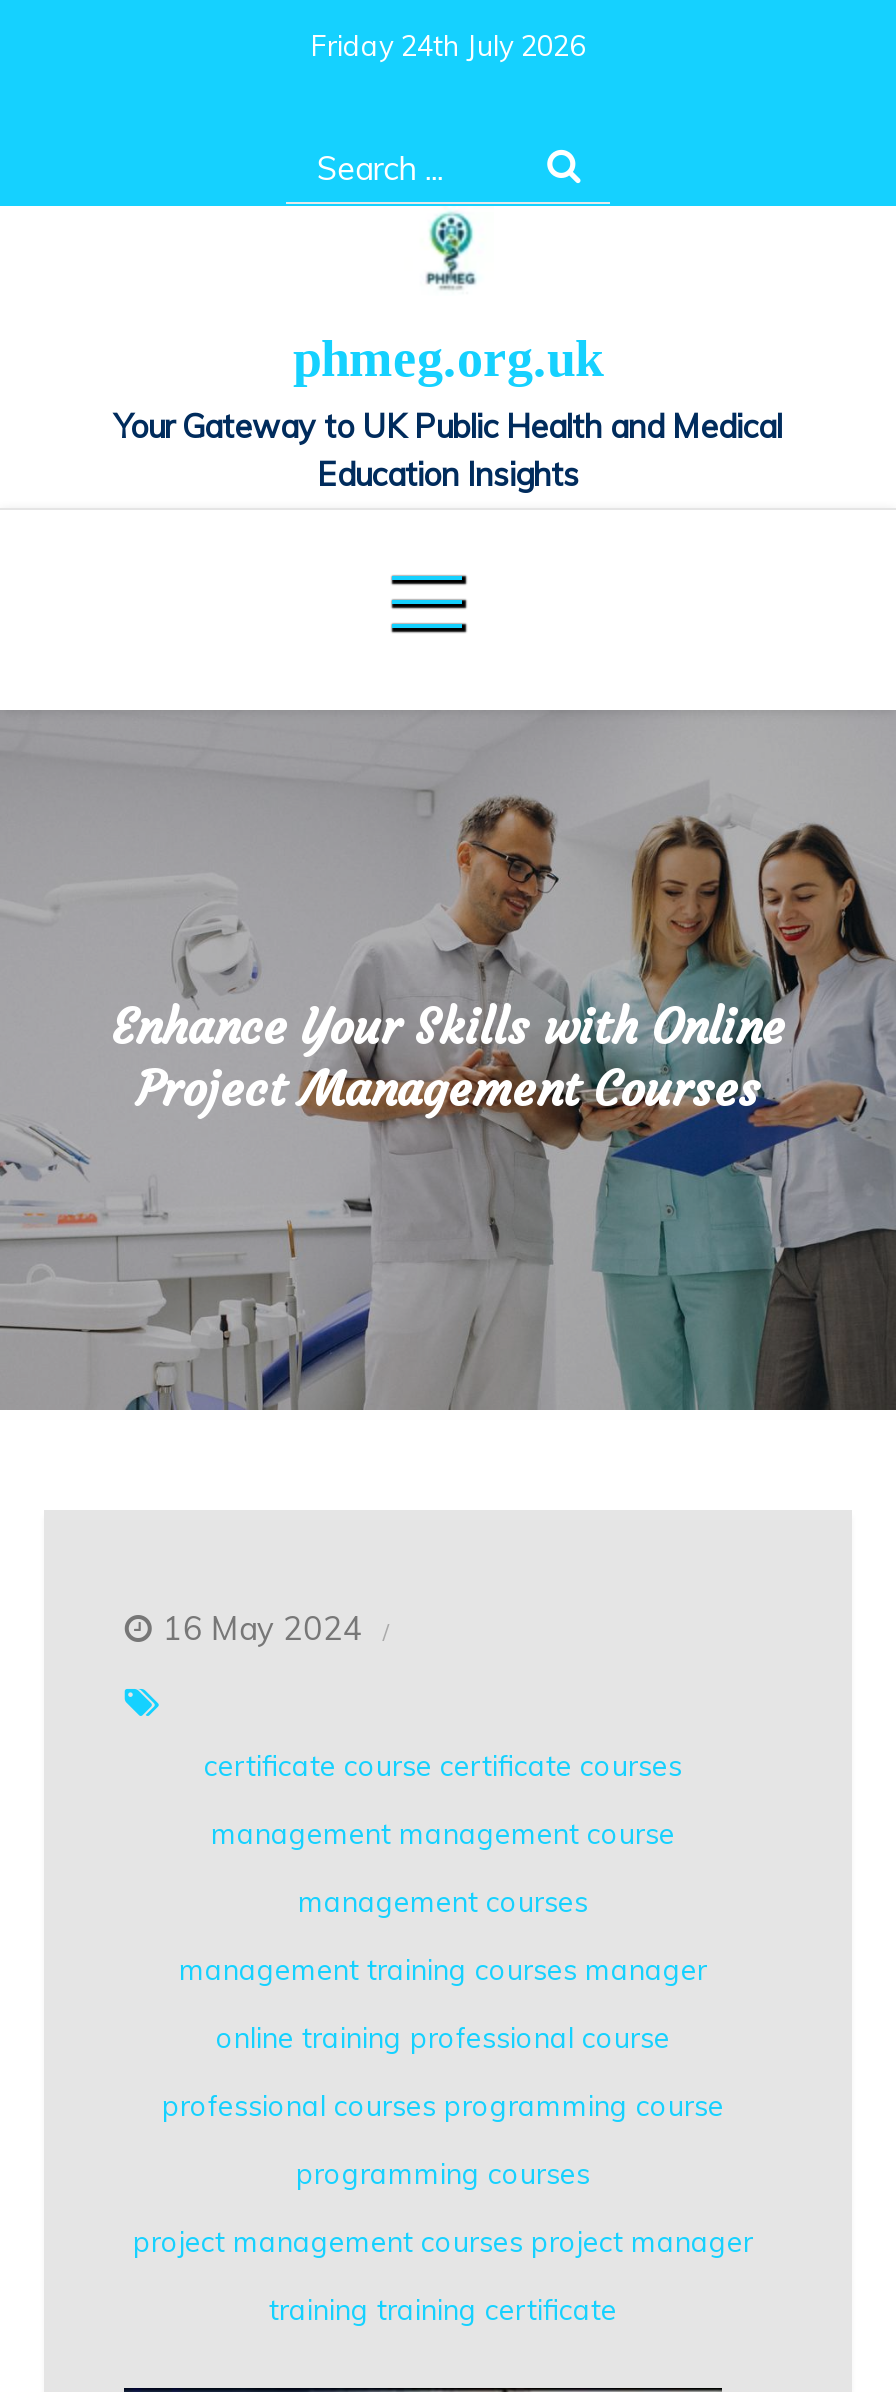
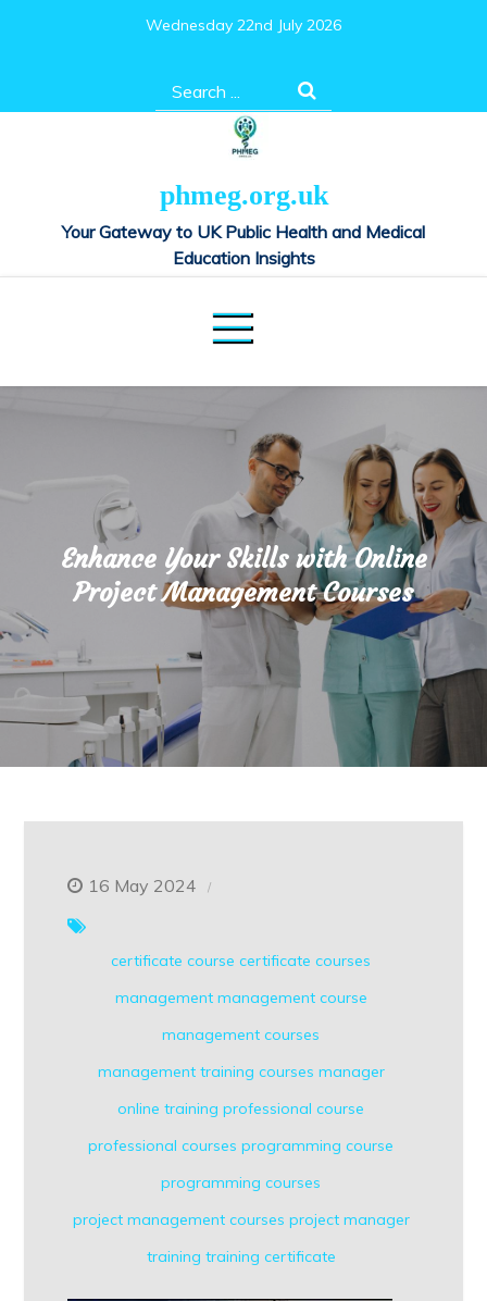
[311,28,585,64] Friday 24th July 2026 -> [146,15,341,35] Wednesday 22nd July 2026

